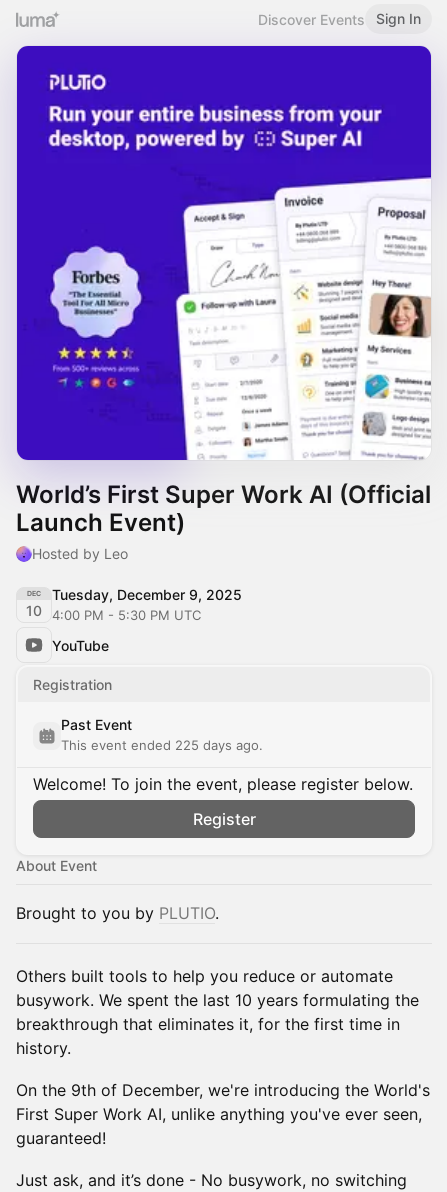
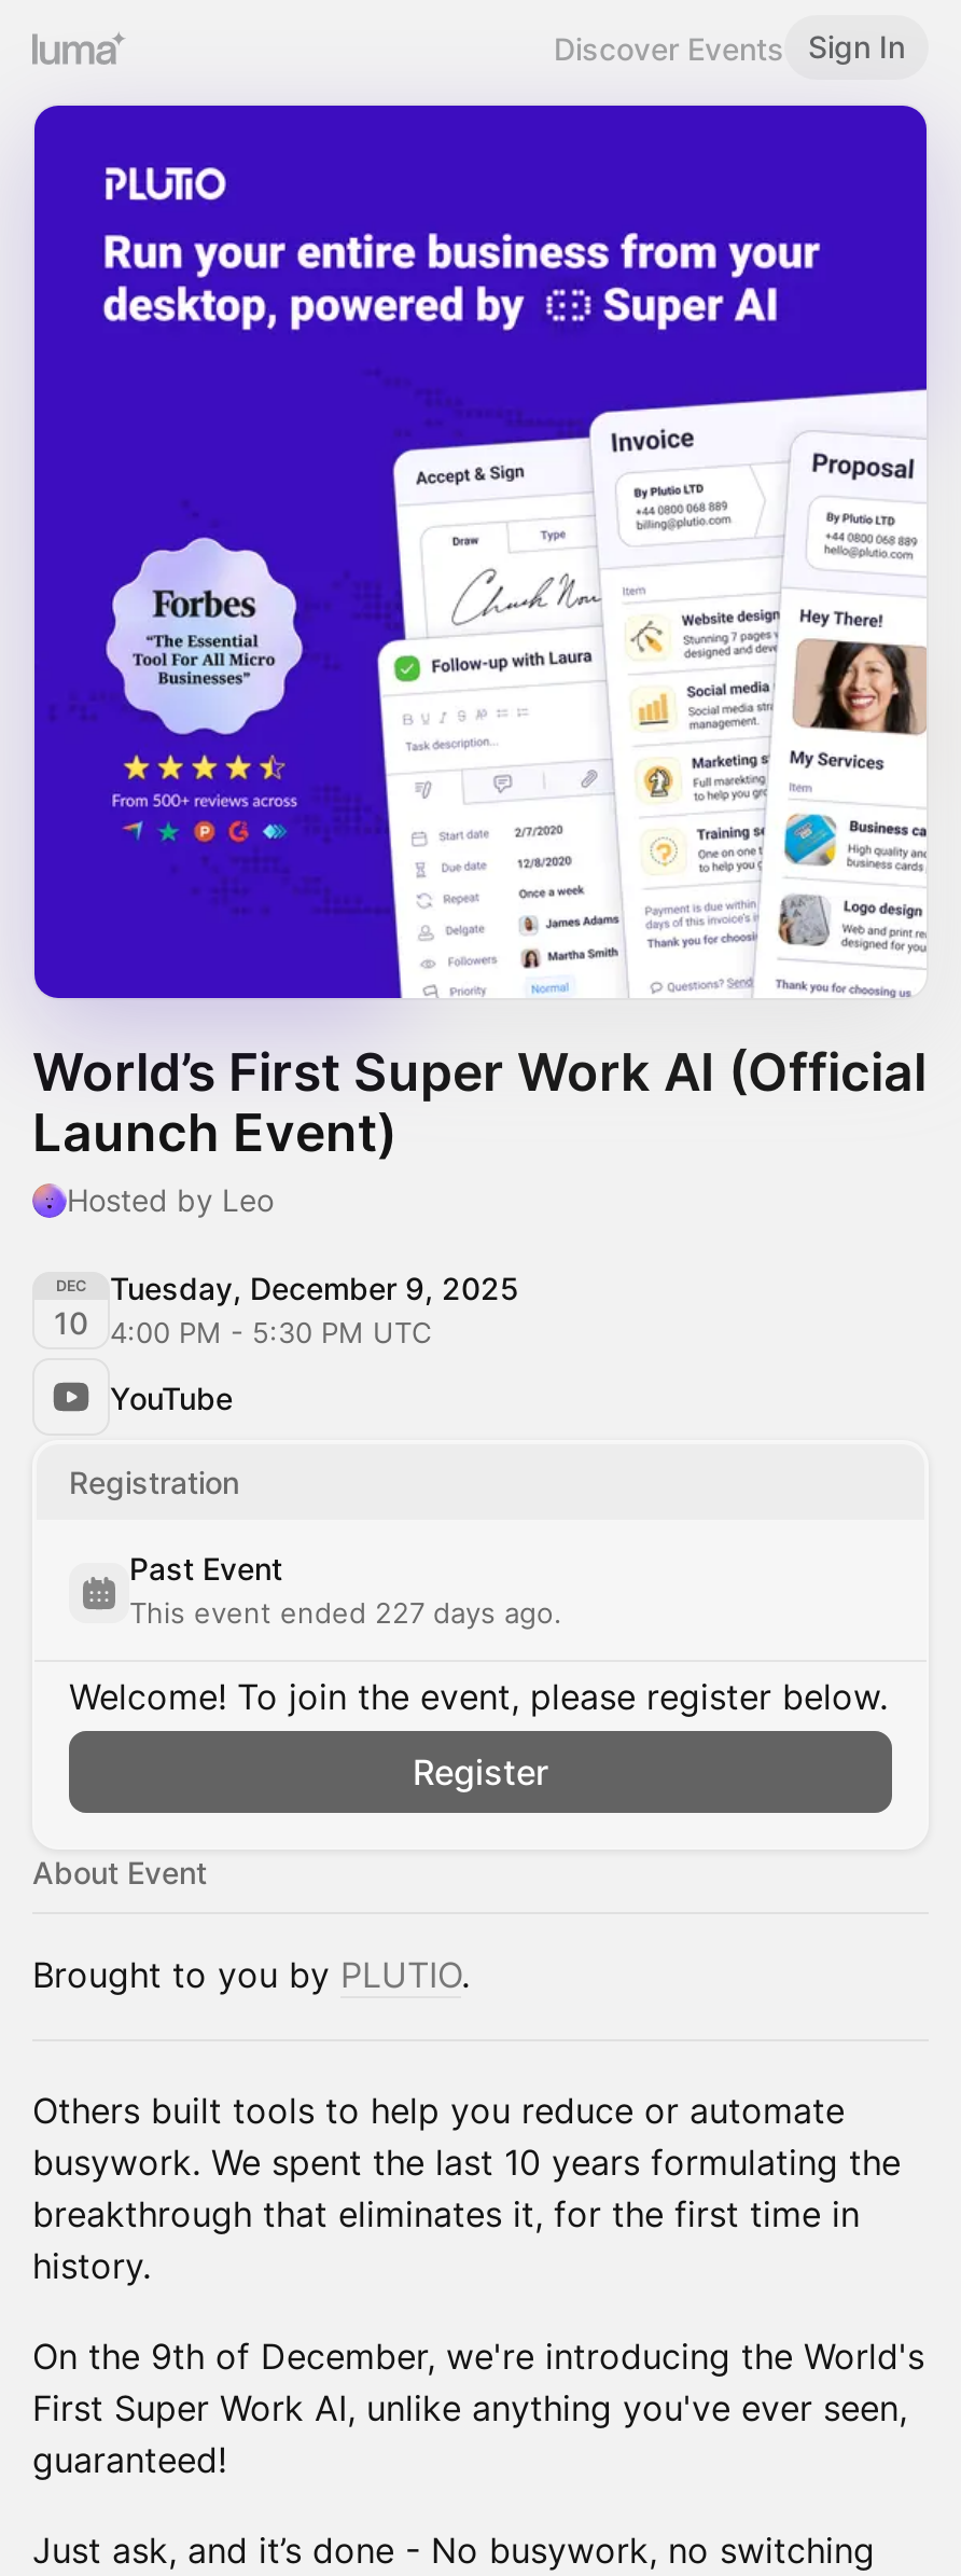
[61,737,263,753] This event ended 225 days ago. -> [129,1595,562,1630] This event ended 227 days ago.

